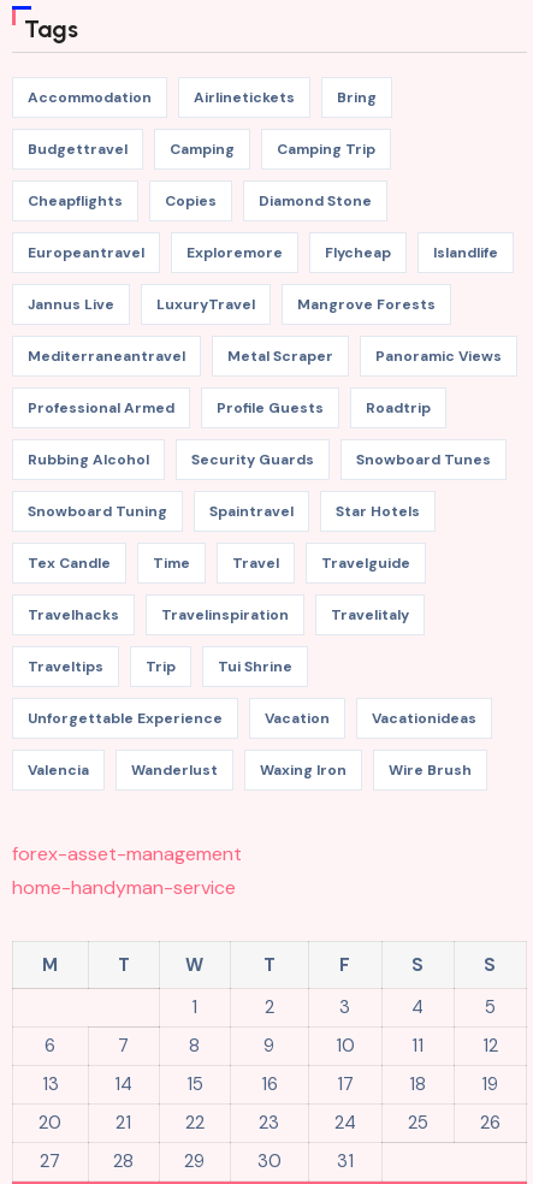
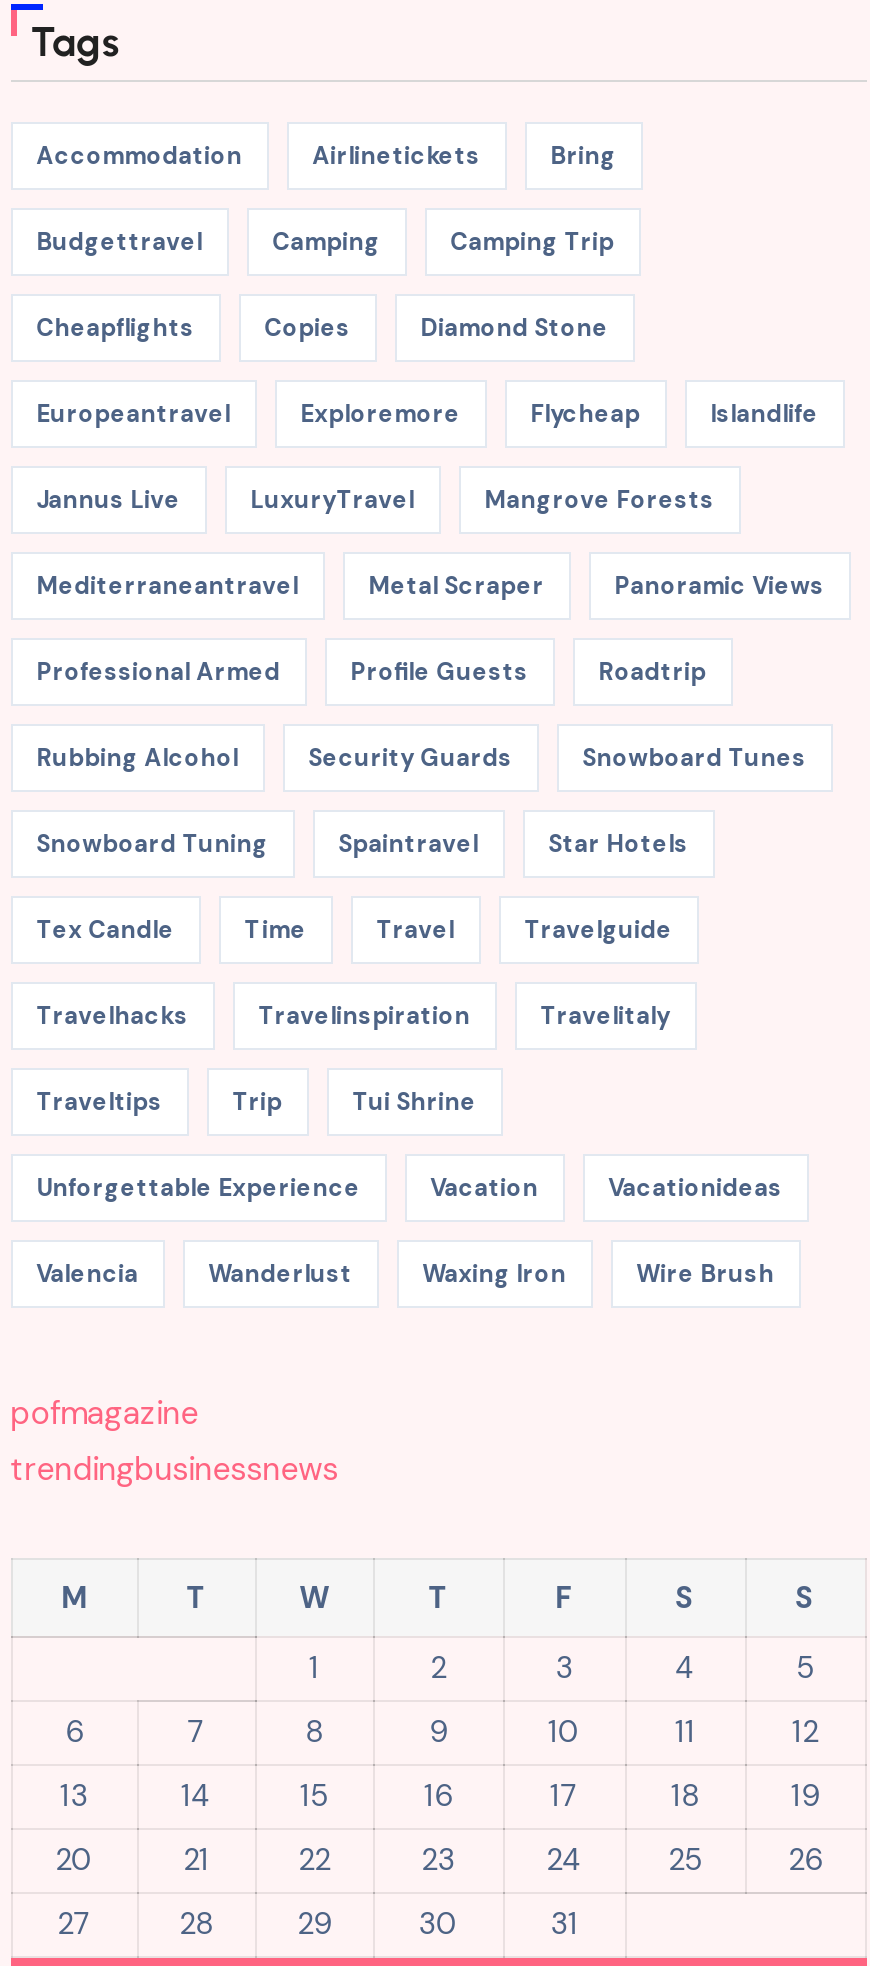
[12,841,241,900] forex-asset-management | home-handyman-service -> [10,1392,338,1490] pofmagazine | trendingbusinessnews

